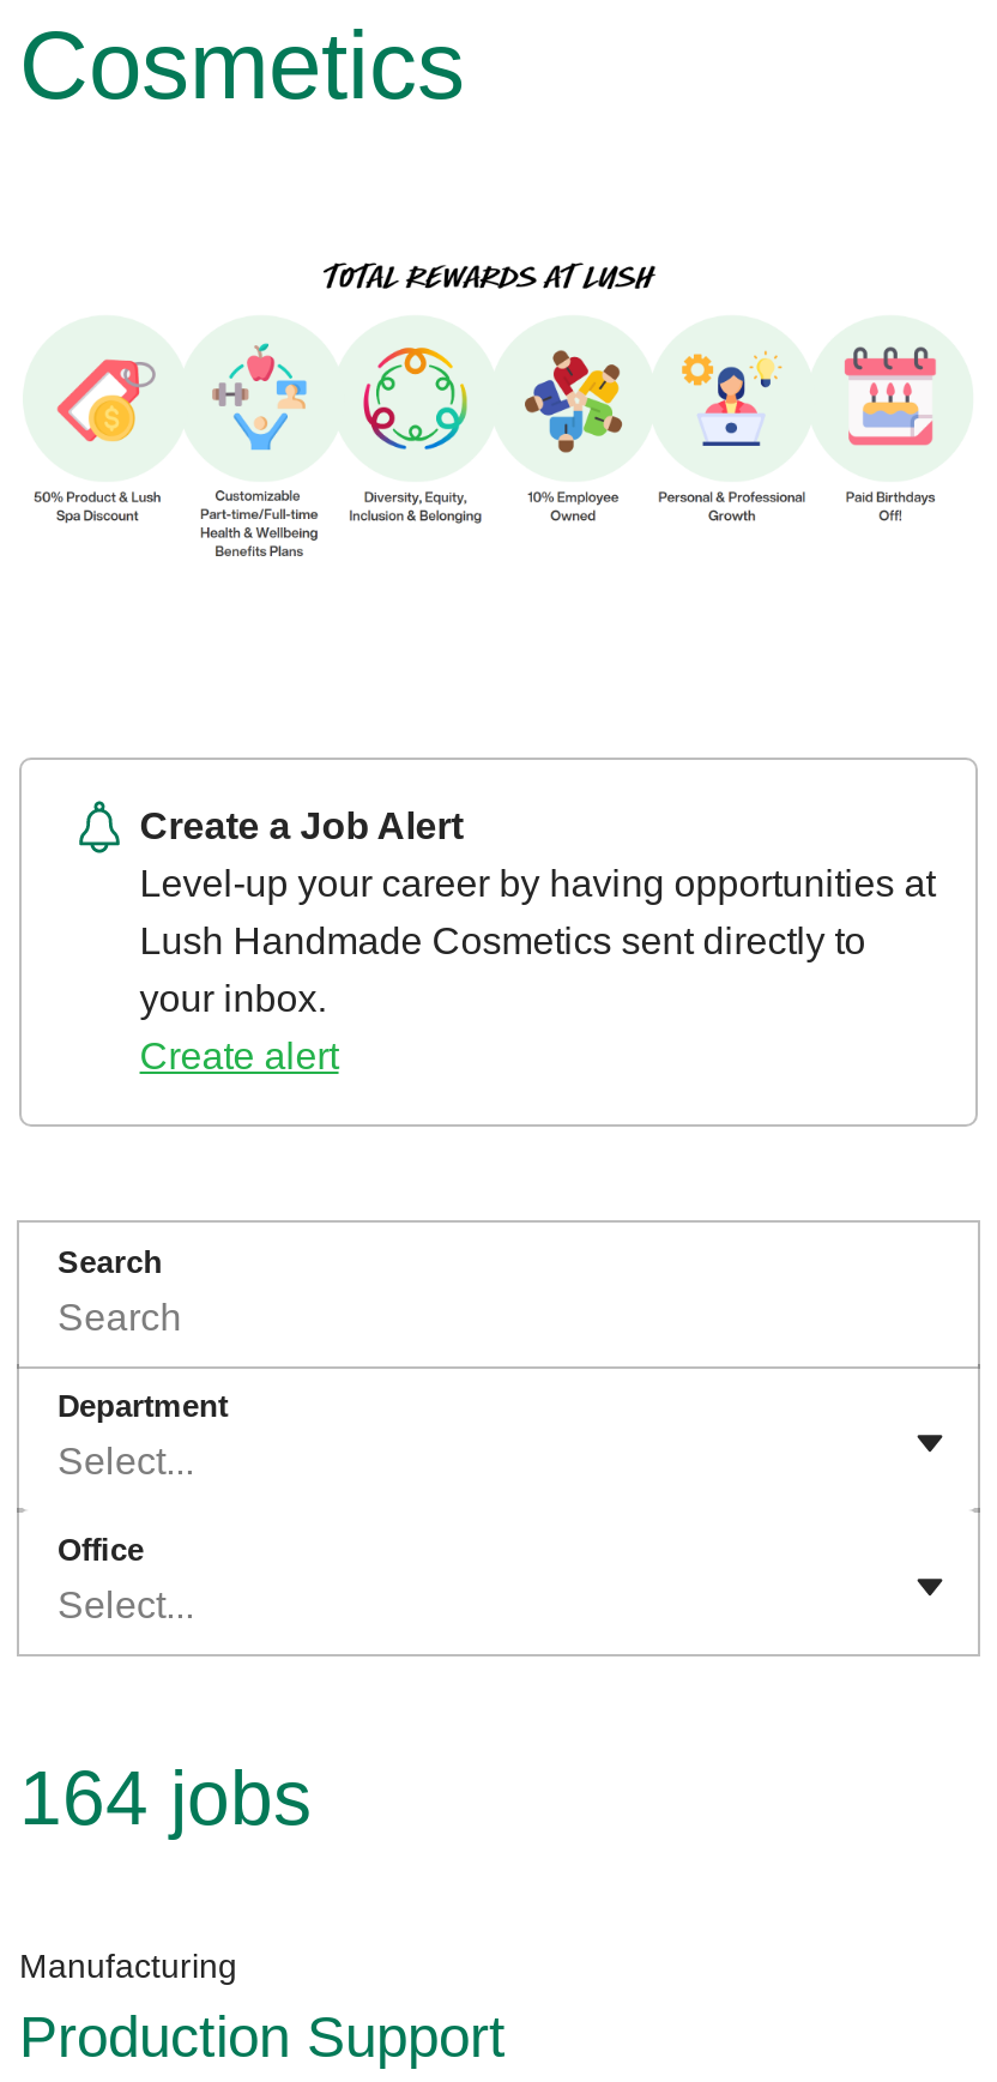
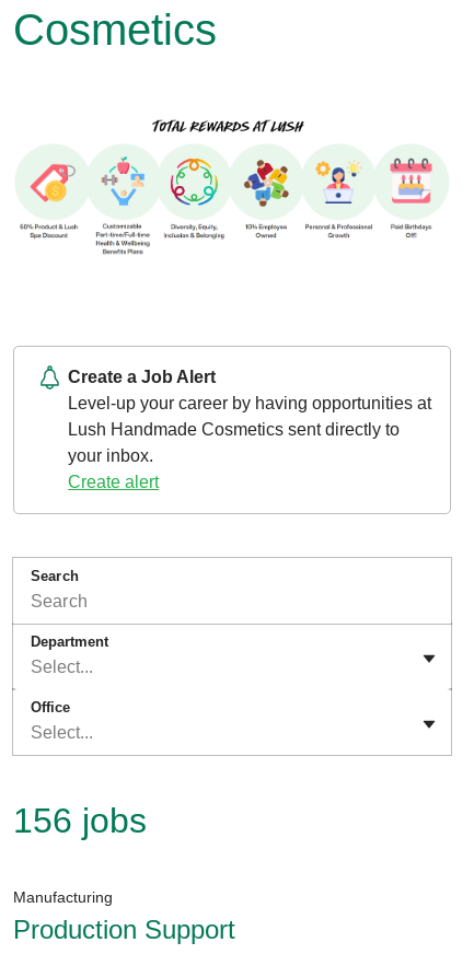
[19,1754,312,1840] 164 jobs -> [13,801,147,840] 156 jobs

